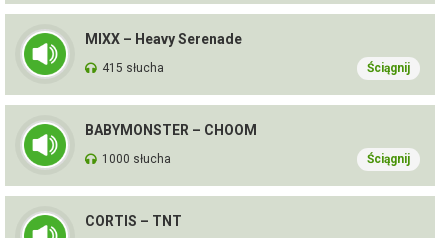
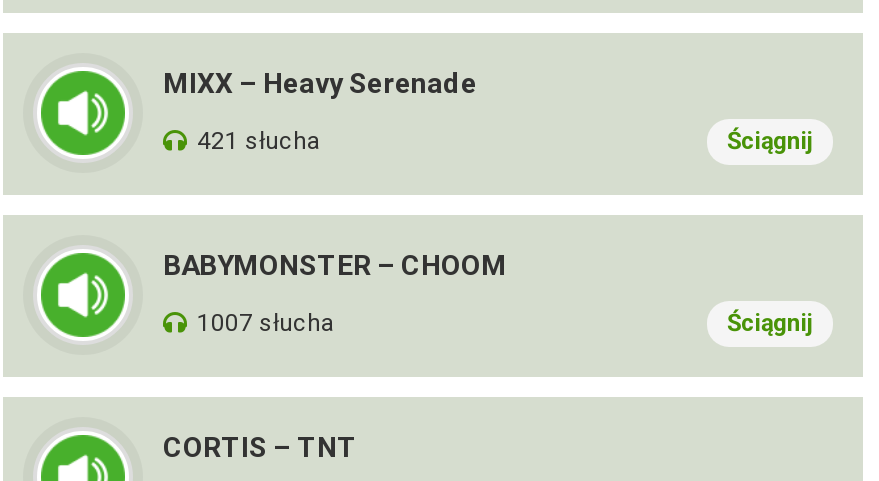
[102,61,164,75] 415 słucha -> [197,127,321,155] 421 słucha
[102,152,171,166] 1000 słucha -> [197,309,335,337] 1007 słucha

